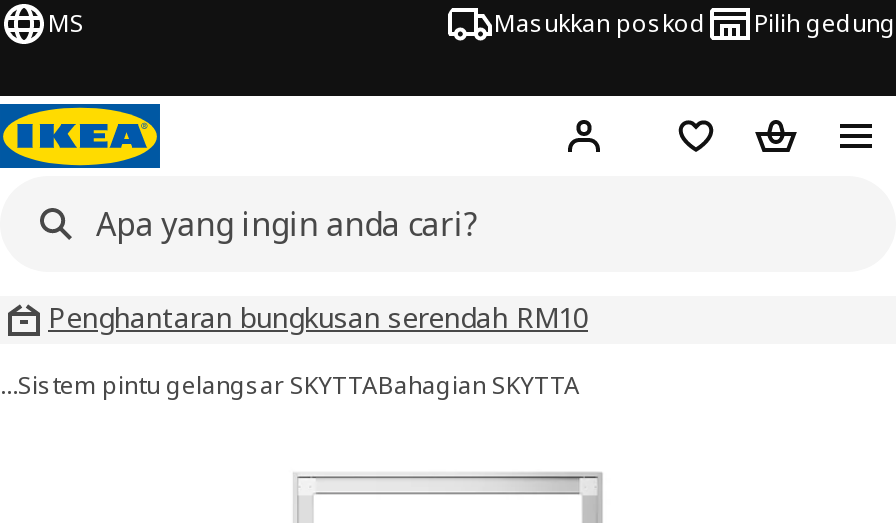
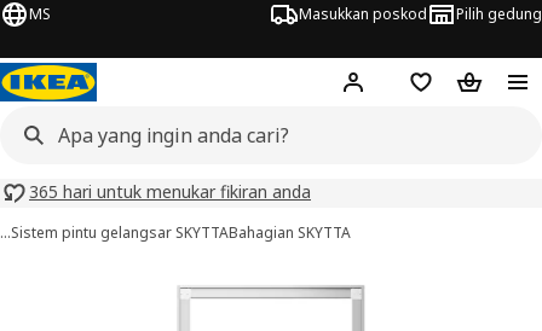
[48,298,588,336] Penghantaran bungkusan serendah RM10 -> [29,180,311,203] 365 hari untuk menukar fikiran anda

